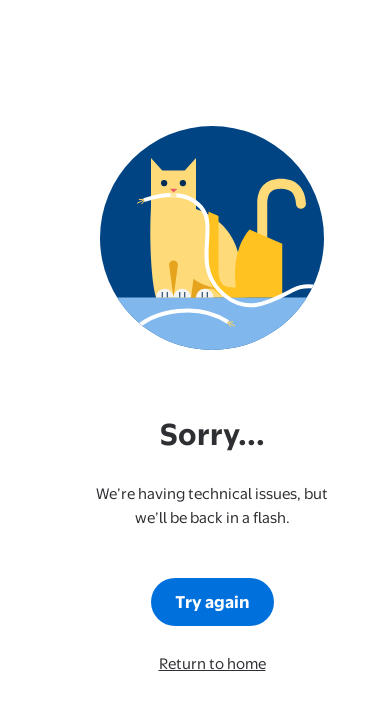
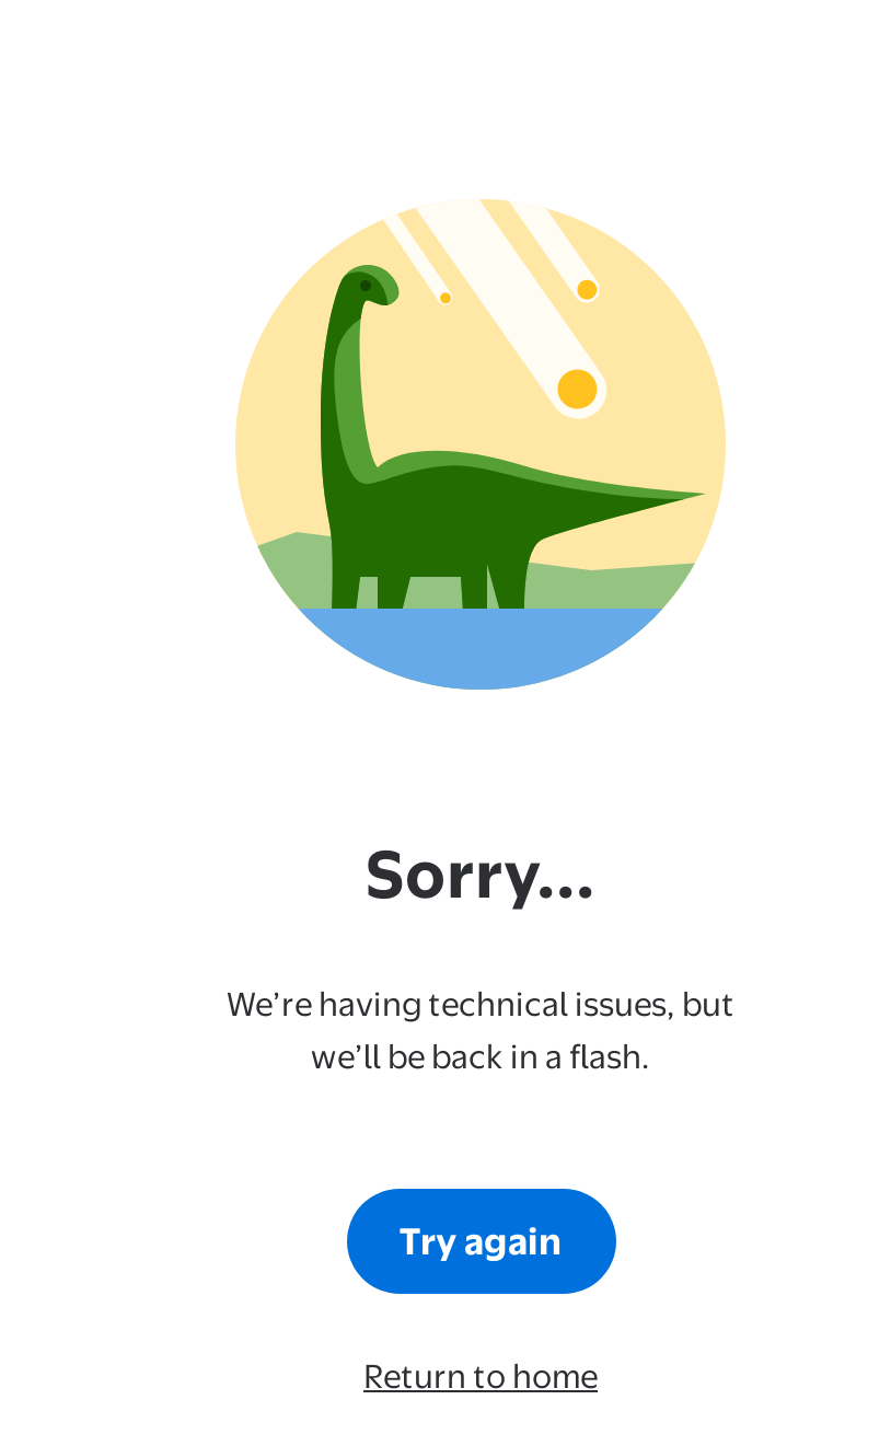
[99,125,325,328] [image] -> [235,199,726,639] [image]

